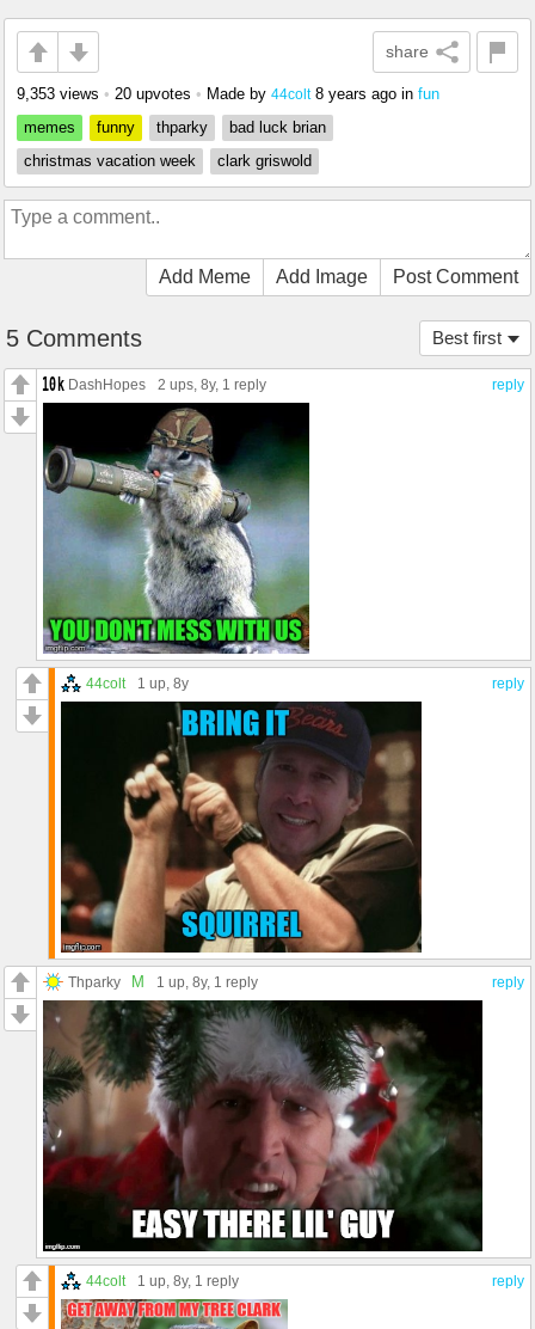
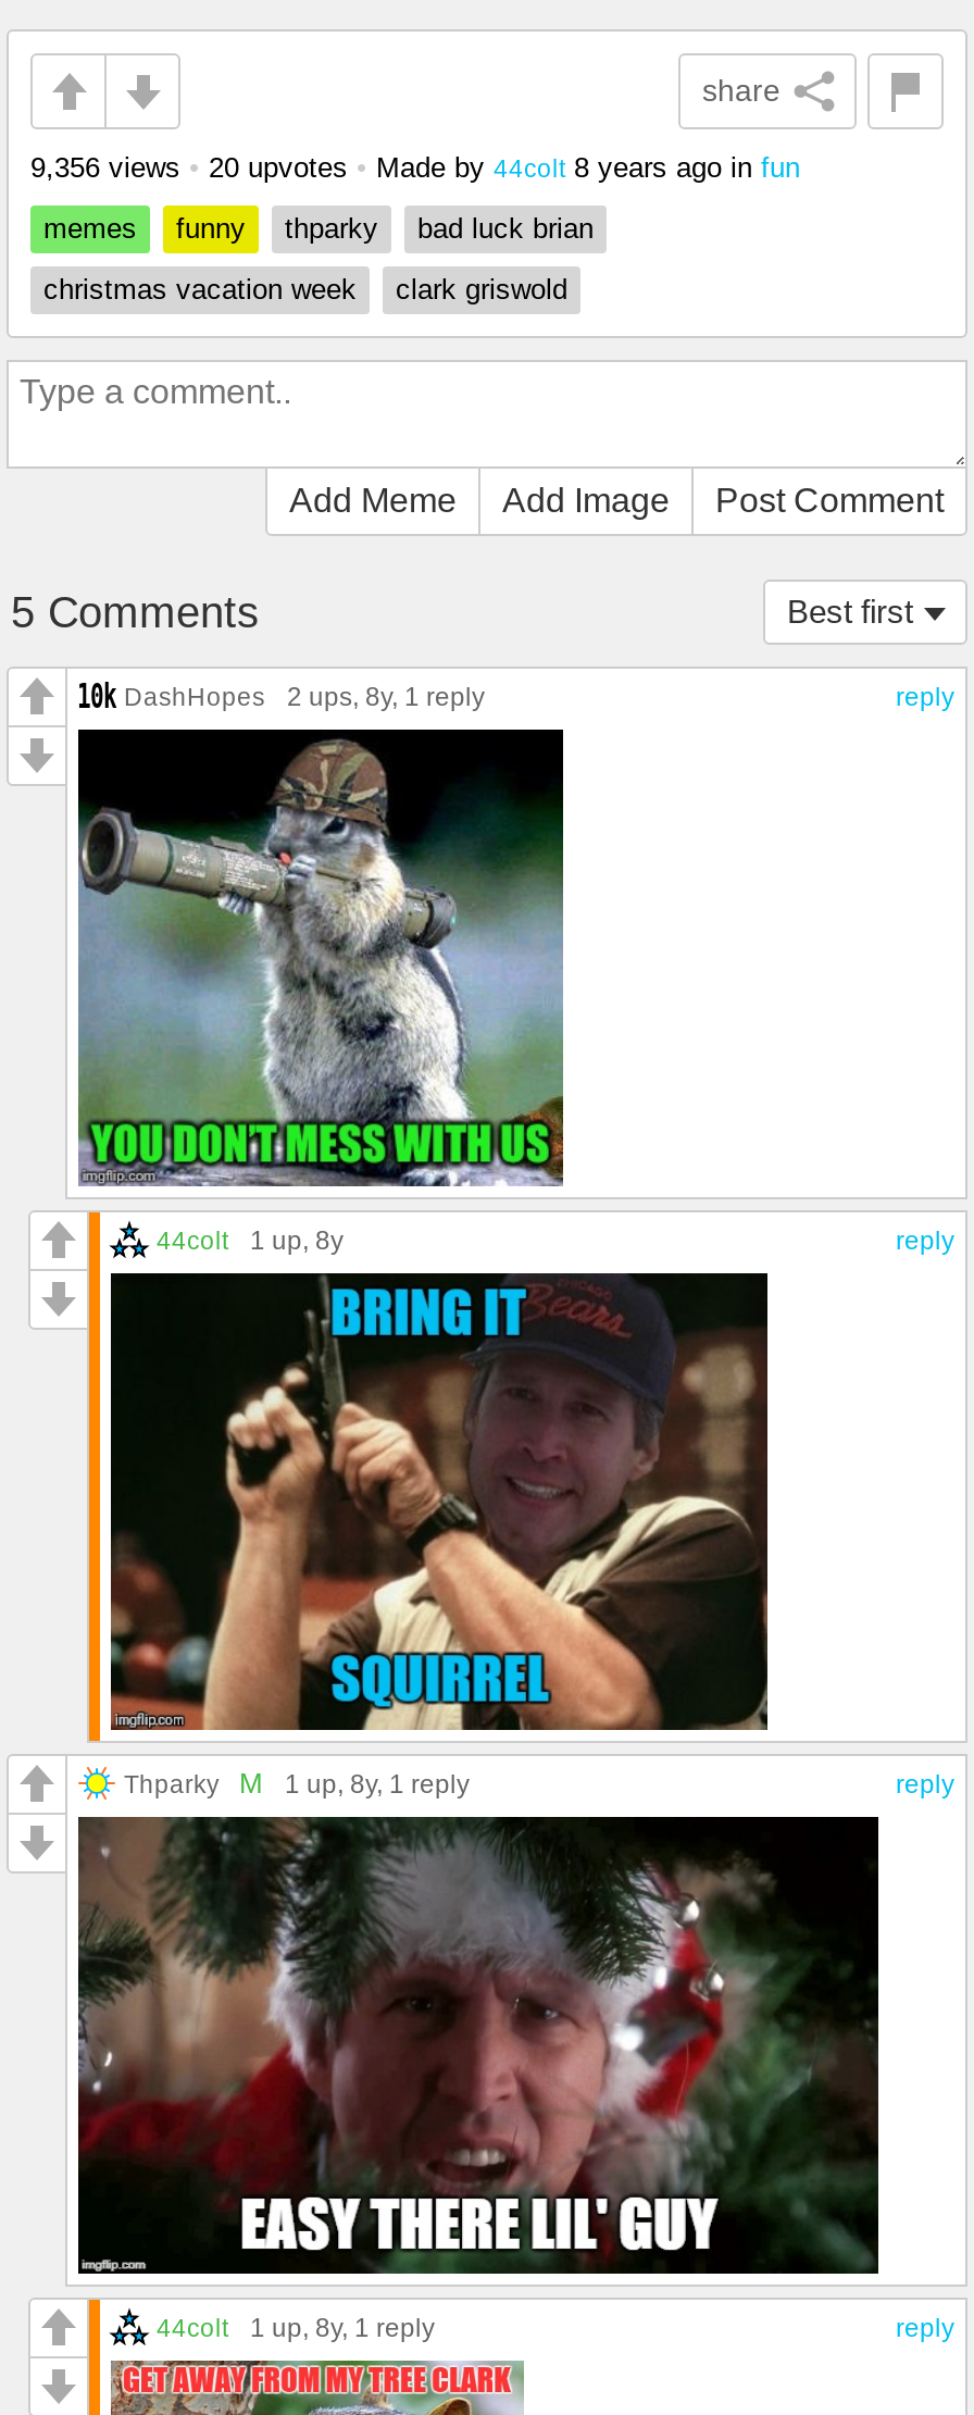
[17,85,439,103] 9,353 views • 20 upvotes • Made by 44colt 8 years ago in fun -> [30,151,800,184] 9,356 views • 20 upvotes • Made by 44colt 8 years ago in fun

